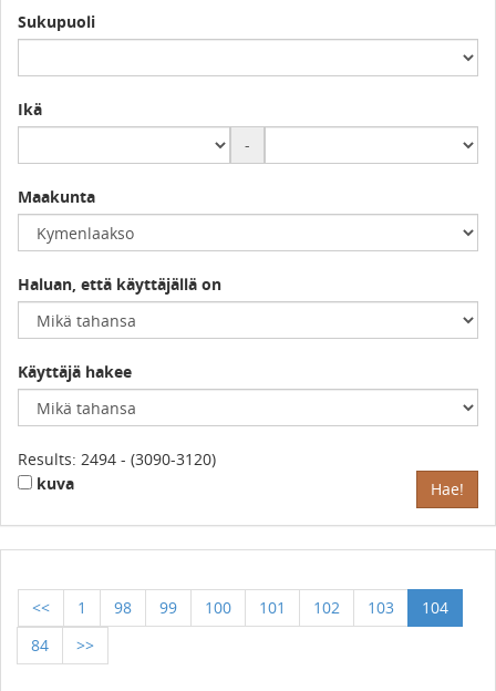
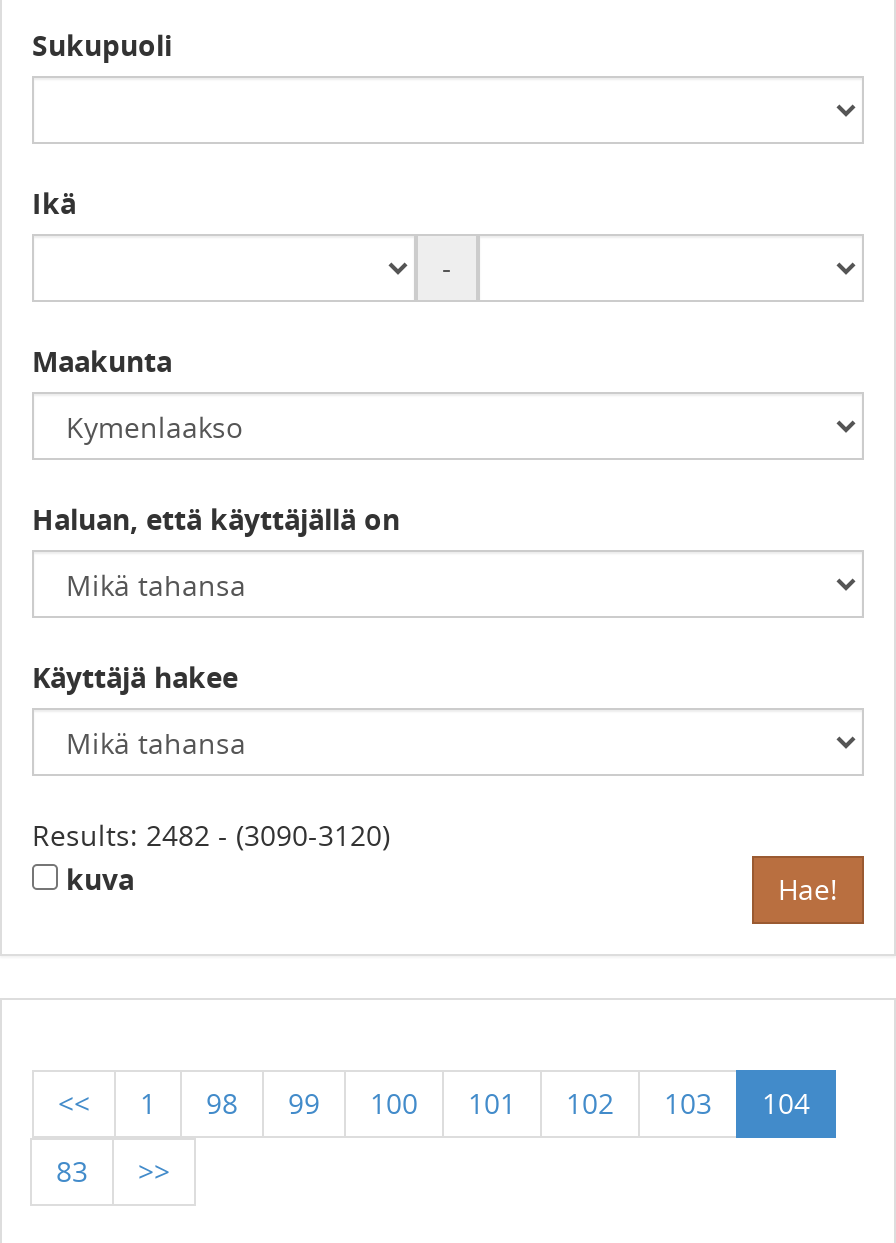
[18,448,216,470] Results: 2494 - (3090-3120) -> [32,816,390,854] Results: 2482 - (3090-3120)
[31,635,49,656] 84 -> [56,1152,88,1190] 83

